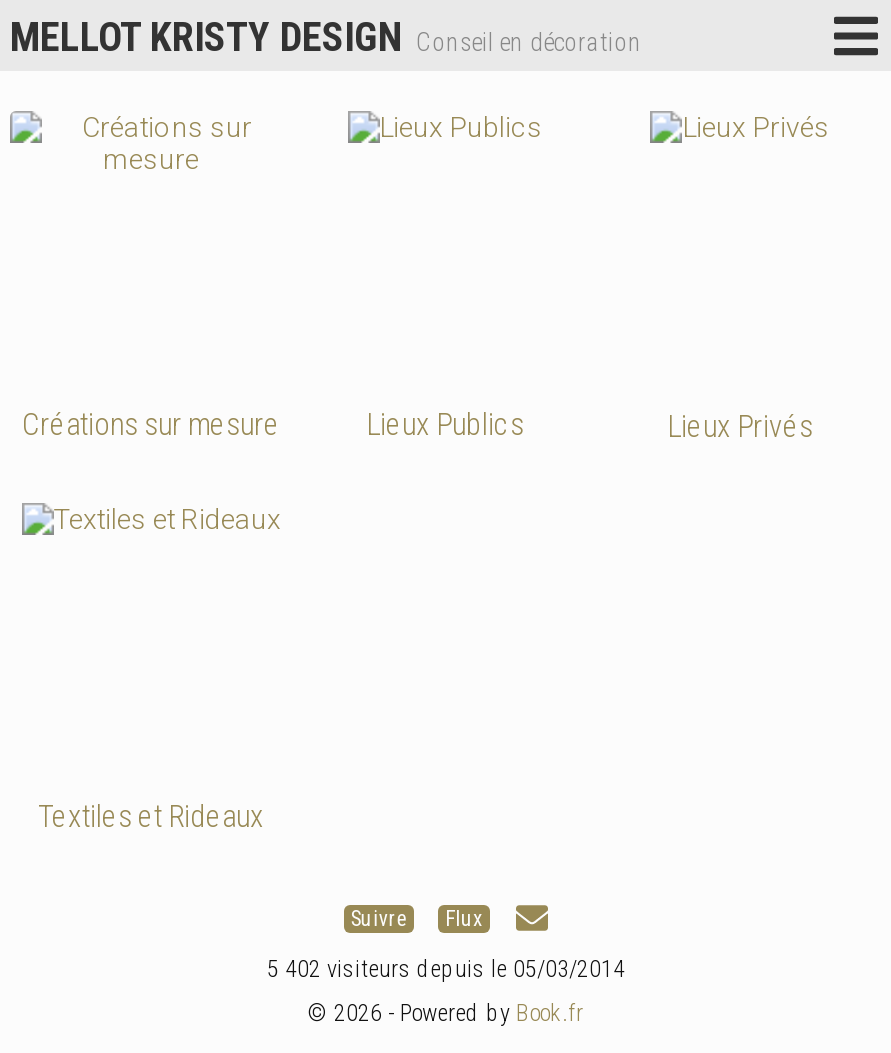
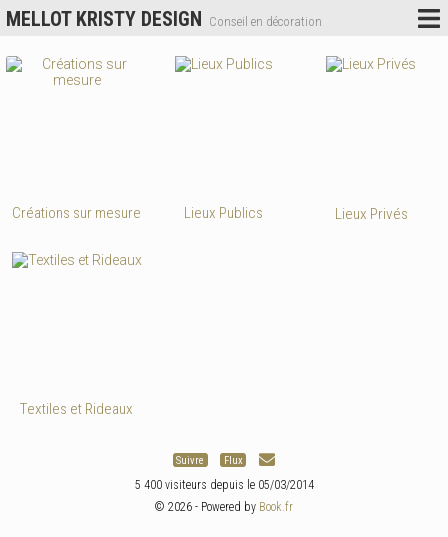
[267,955,625,983] 5 402 visiteurs depuis le 05/03/2014 -> [134,478,313,492] 5 400 visiteurs depuis le 05/03/2014

